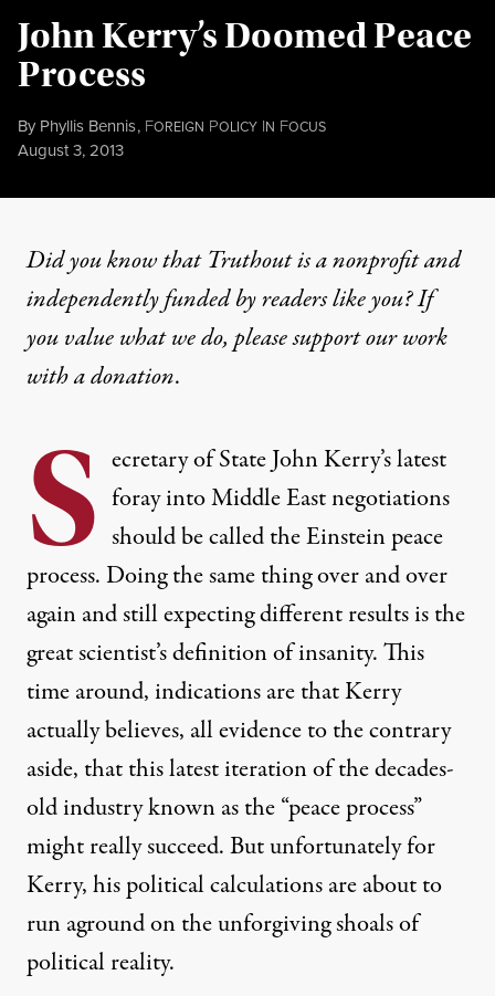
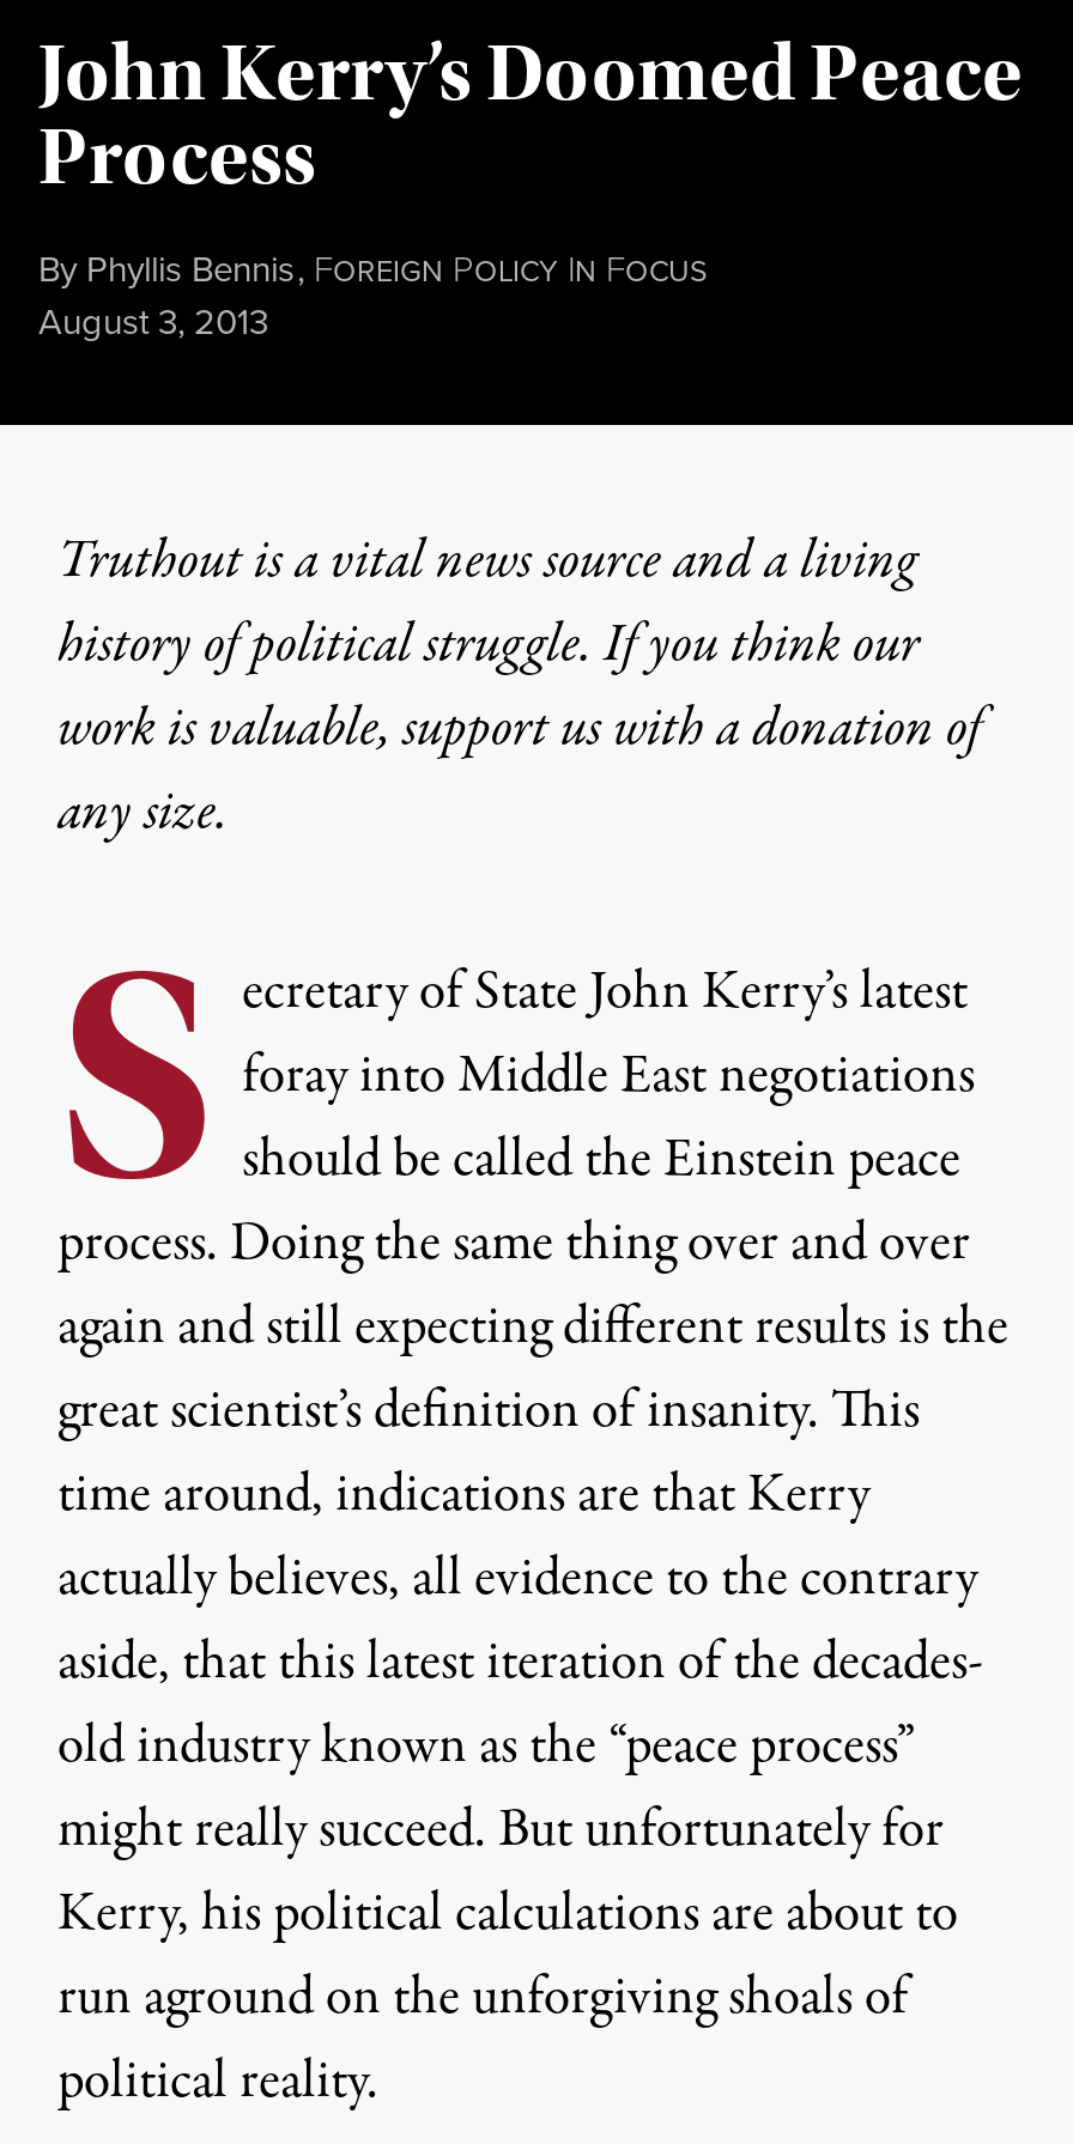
[27,243,461,394] Did you know that Truthout is a nonprofit and | independently funded by readers like you? If | you value what we do, please support our work | with a donation. -> [57,523,982,851] Truthout is a vital news source and a living | history of political struggle. If you think our | work is valuable, support us with a donation of | any size.

